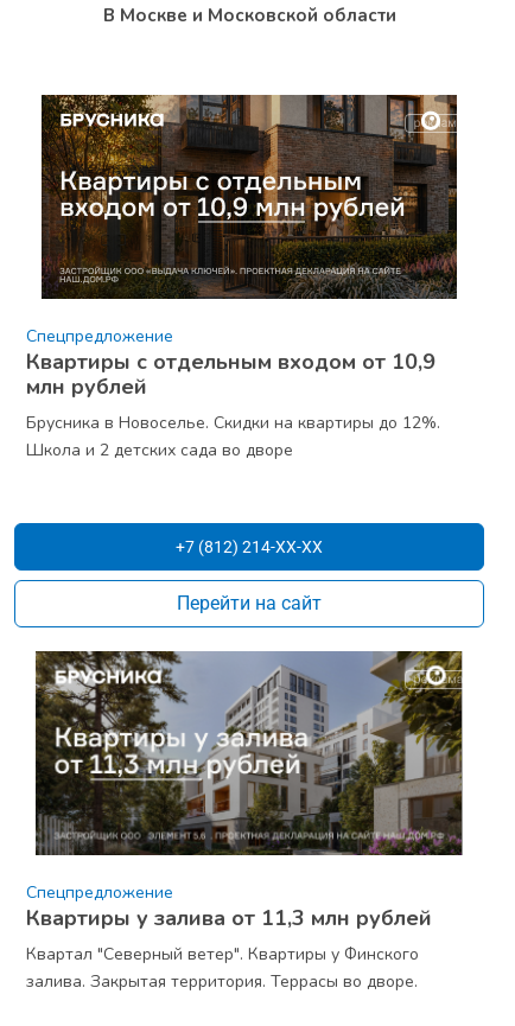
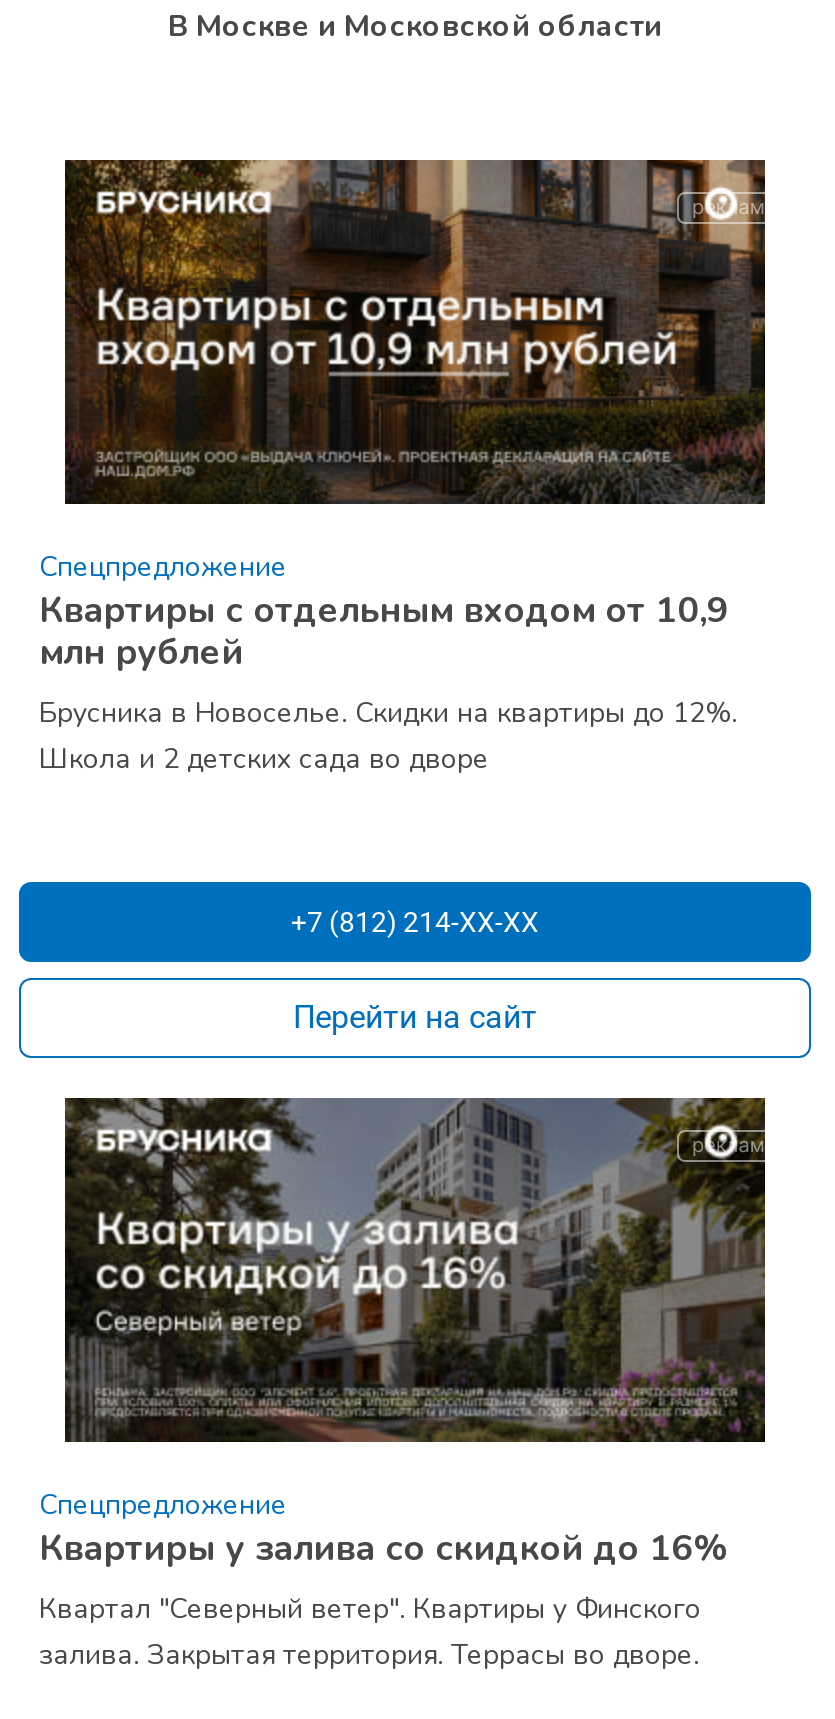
[34,650,464,856] [image] -> [55,1096,775,1442] [image]
[26,904,432,932] Квартиры у залива от 11,3 млн рублей -> [39,1524,729,1572] Квартиры у залива со скидкой до 16%

